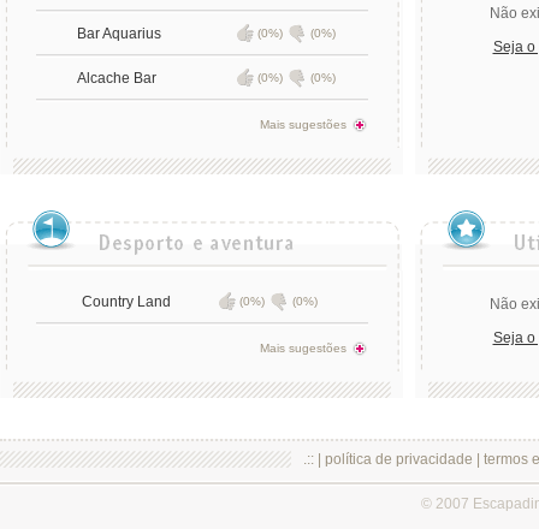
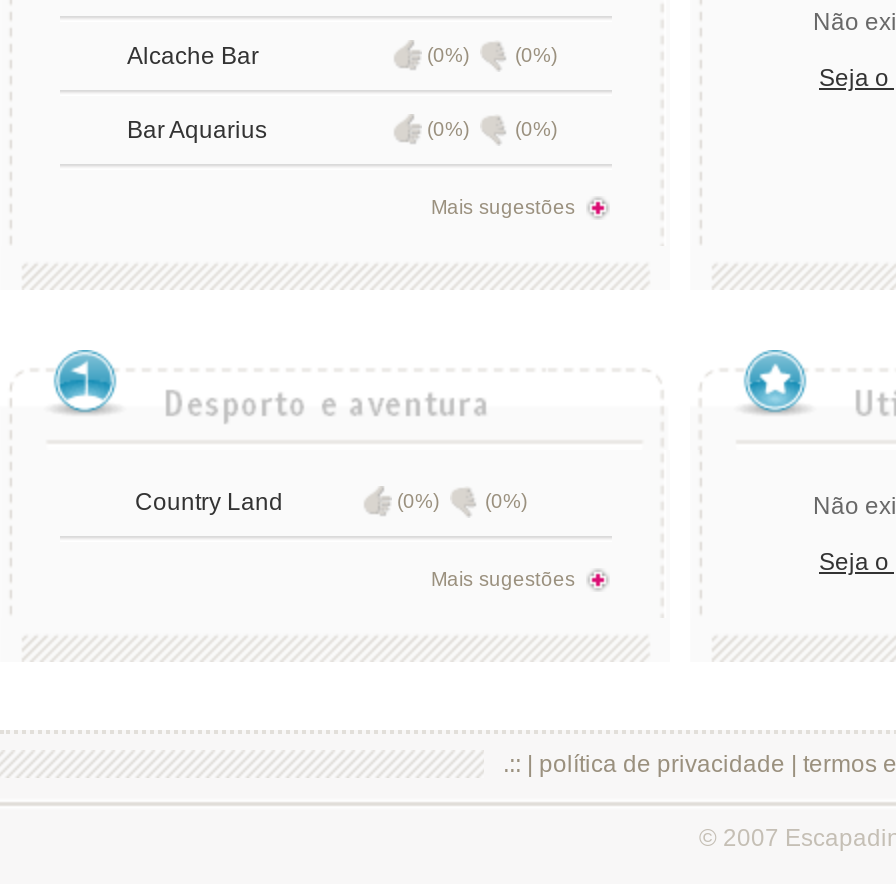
moved [76,25,161,42] -> [127,116,267,144]: Bar Aquarius
moved [76,70,156,87] -> [127,42,259,70]: Alcache Bar

